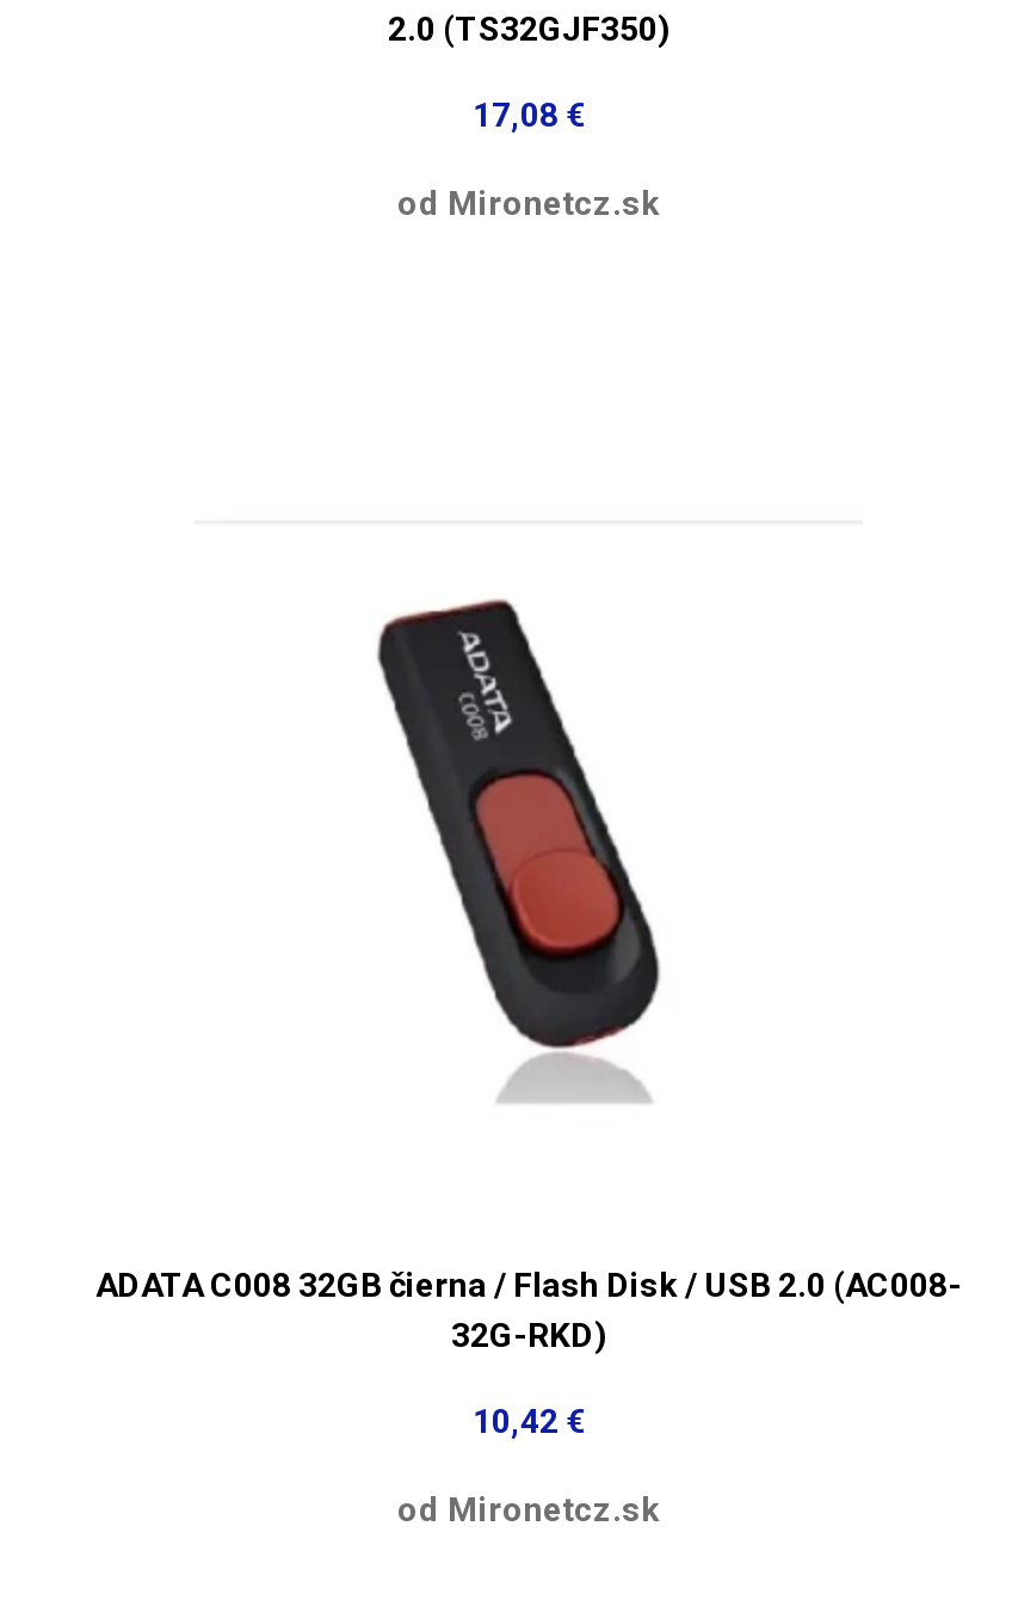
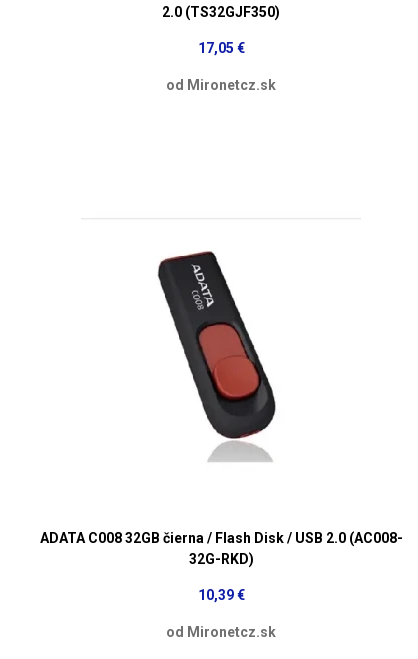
[473,96,585,134] 17,08 € -> [197,40,244,56] 17,05 €
[473,1403,585,1441] 10,42 € -> [197,587,244,603] 10,39 €

